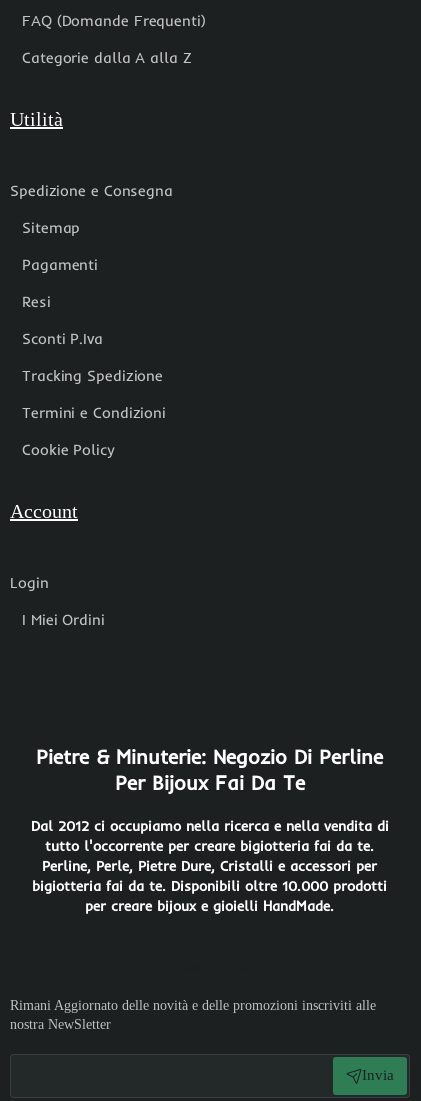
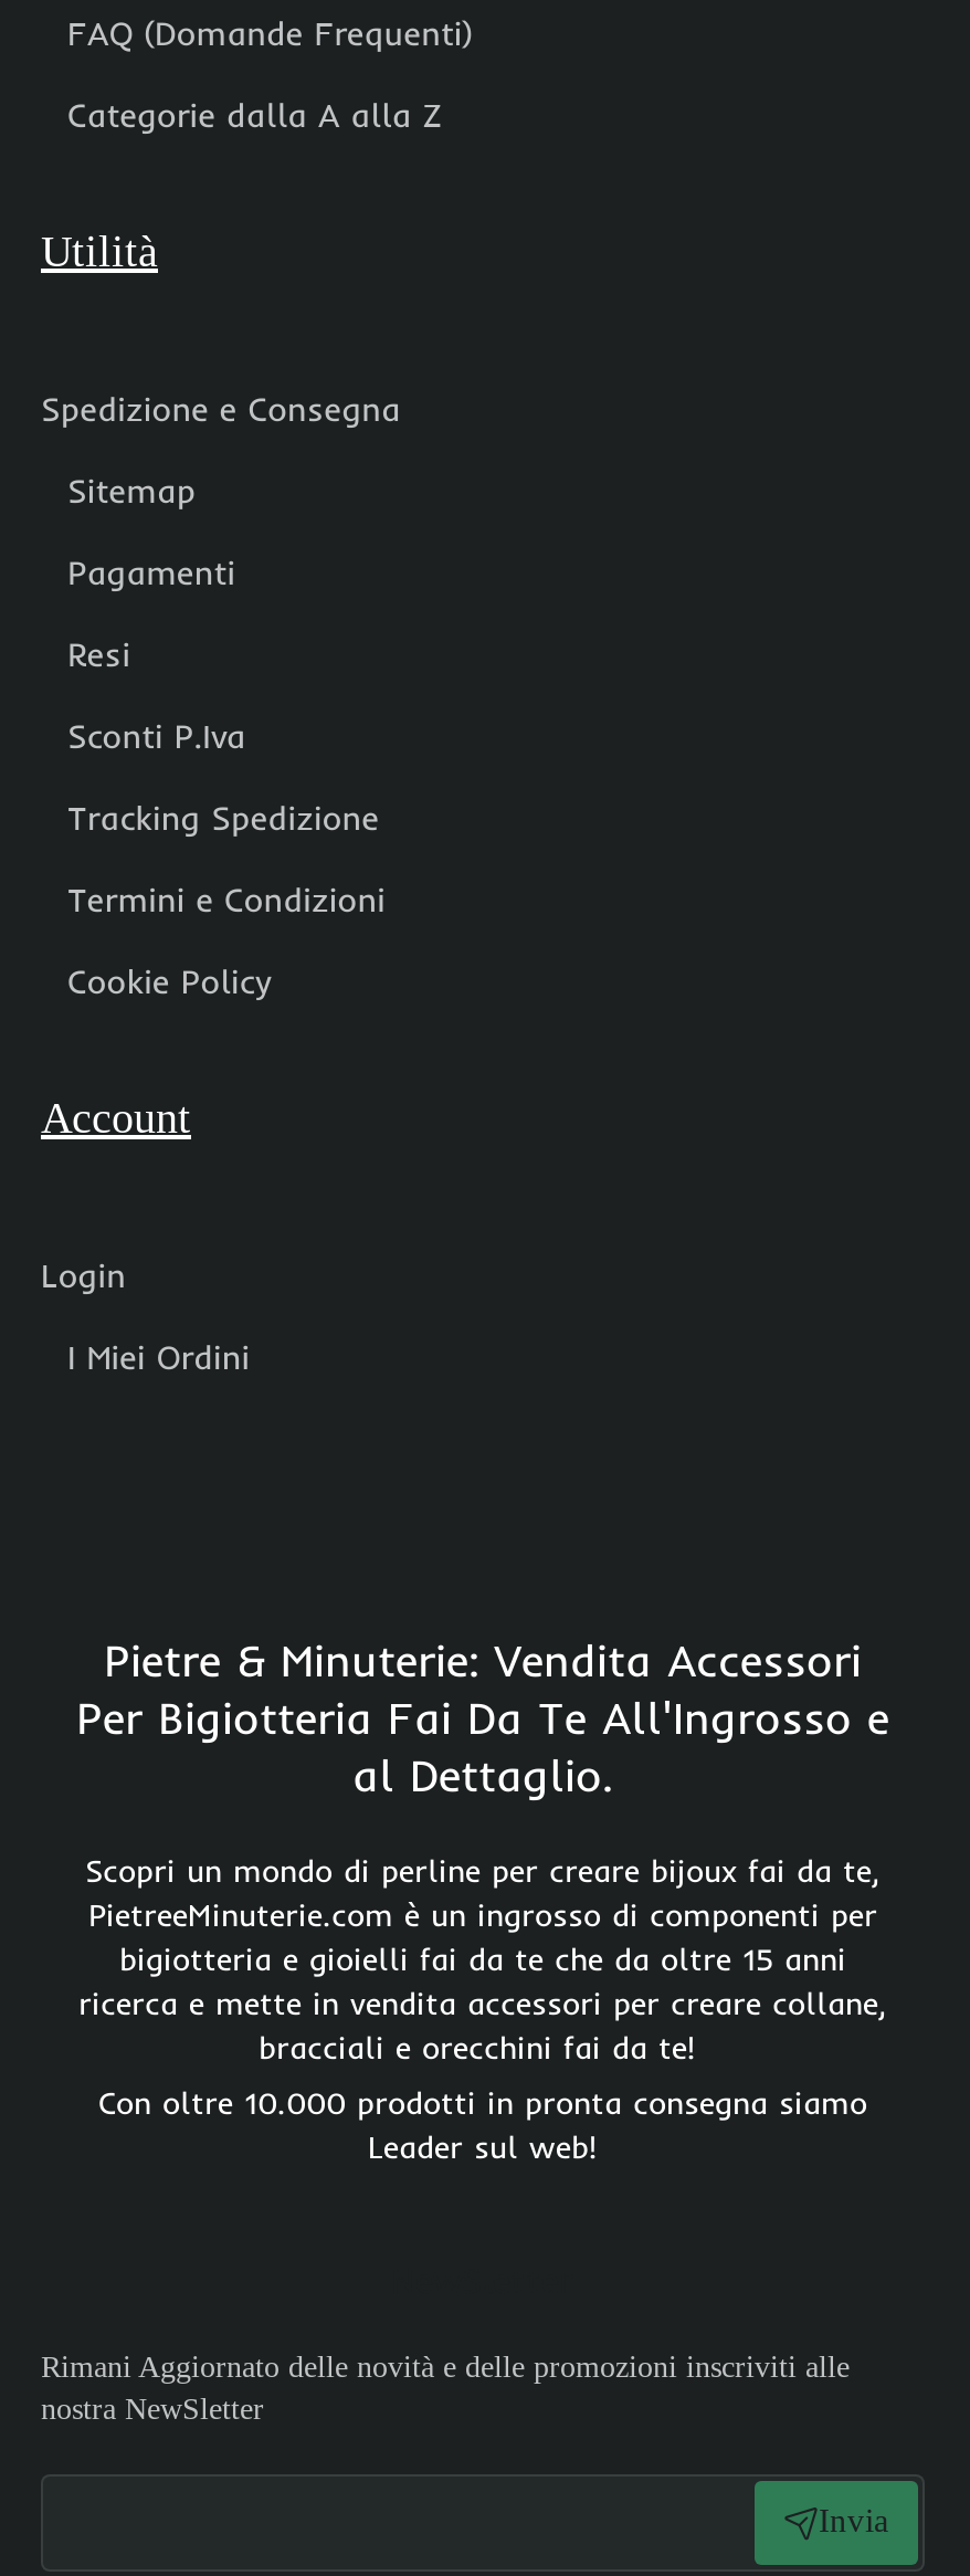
[36,744,383,795] Pietre & Minuterie: Negozio Di Perline | Per Bijoux Fai Da Te -> [76,1632,889,1802] Pietre & Minuterie: Vendita Accessori | Per Bigiotteria Fai Da Te All'Ingrosso e | al Dettaglio.
[31,817,389,915] Dal 2012 ci occupiamo nella ricerca e nella vendita di | tutto l'occorrente per creare bigiotteria fai da te. | Perline, Perle, Pietre Dure, Cristalli e accessori per | bigiotteria fai da te. Disponibili oltre 10.000 prodotti | per creare bijoux e gioielli HandMade. -> [78,1851,887,2167] Scopri un mondo di perline per creare bijoux fai da te, | PietreeMinuterie.com è un ingrosso di componenti per | bigiotteria e gioielli fai da te che da oltre 15 anni | ricerca e mette in vendita accessori per creare collane, | bracciali e orecchini fai da te! | Con oltre 10.000 prodotti in pronta consegna siamo | Leader sul web!

